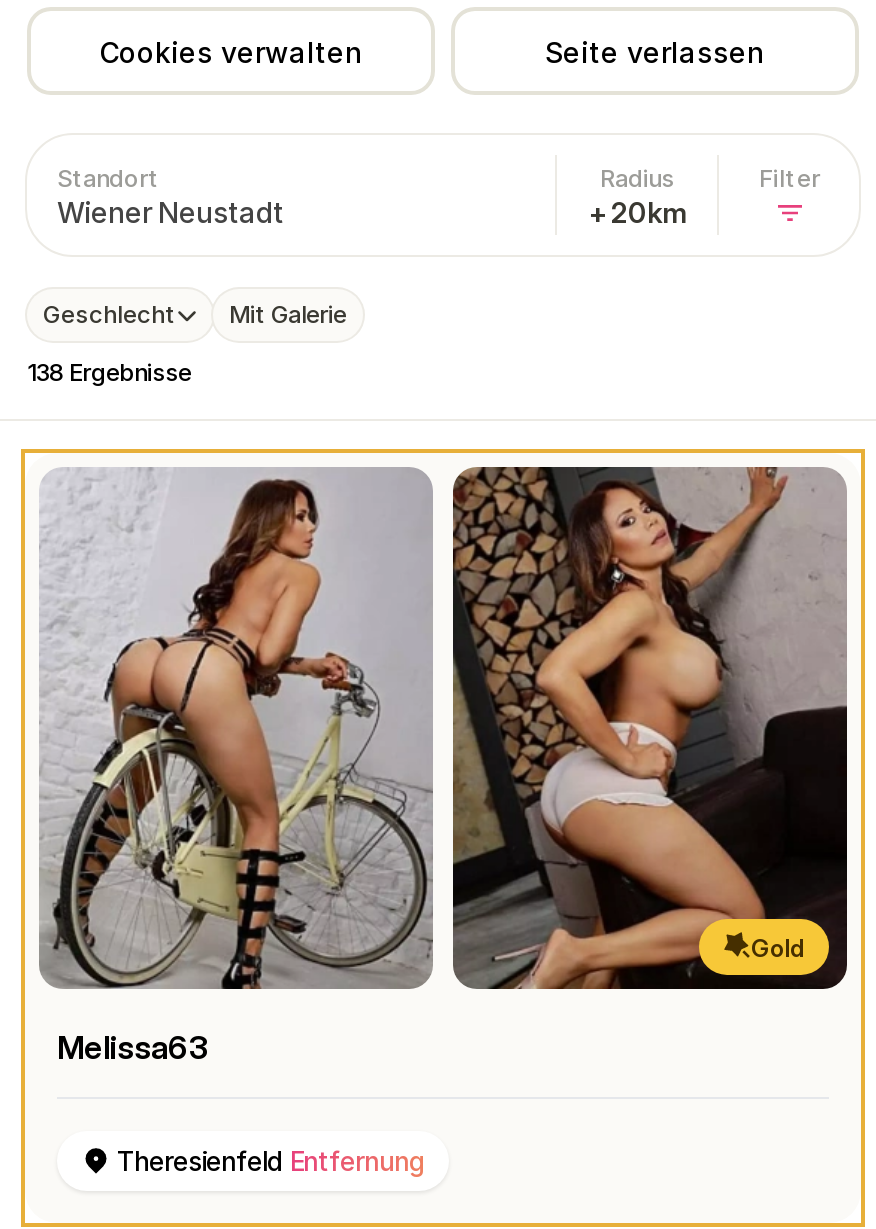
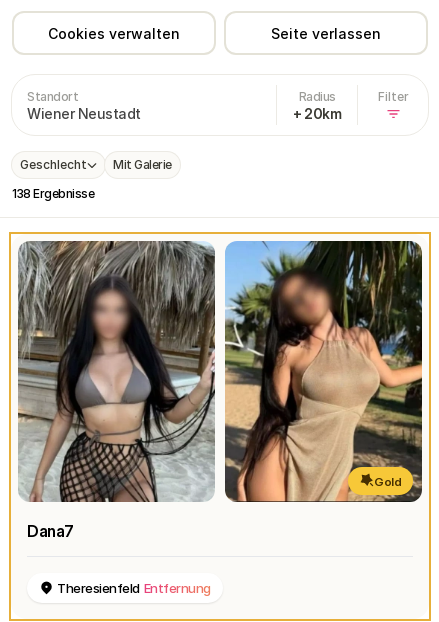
[39,467,433,1068] [image] | Melissa63 -> [18,240,215,541] [image] | Dana7
[451,465,849,991] [image] -> [224,240,423,503] [image]

